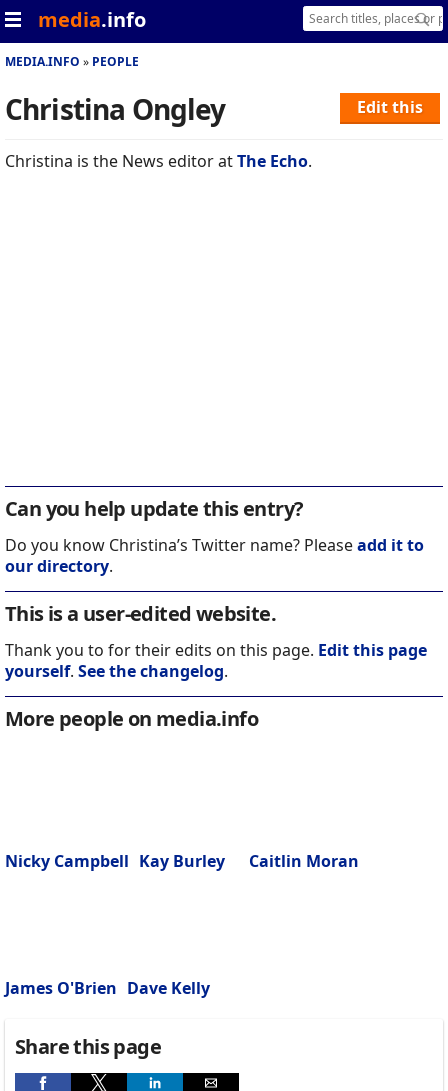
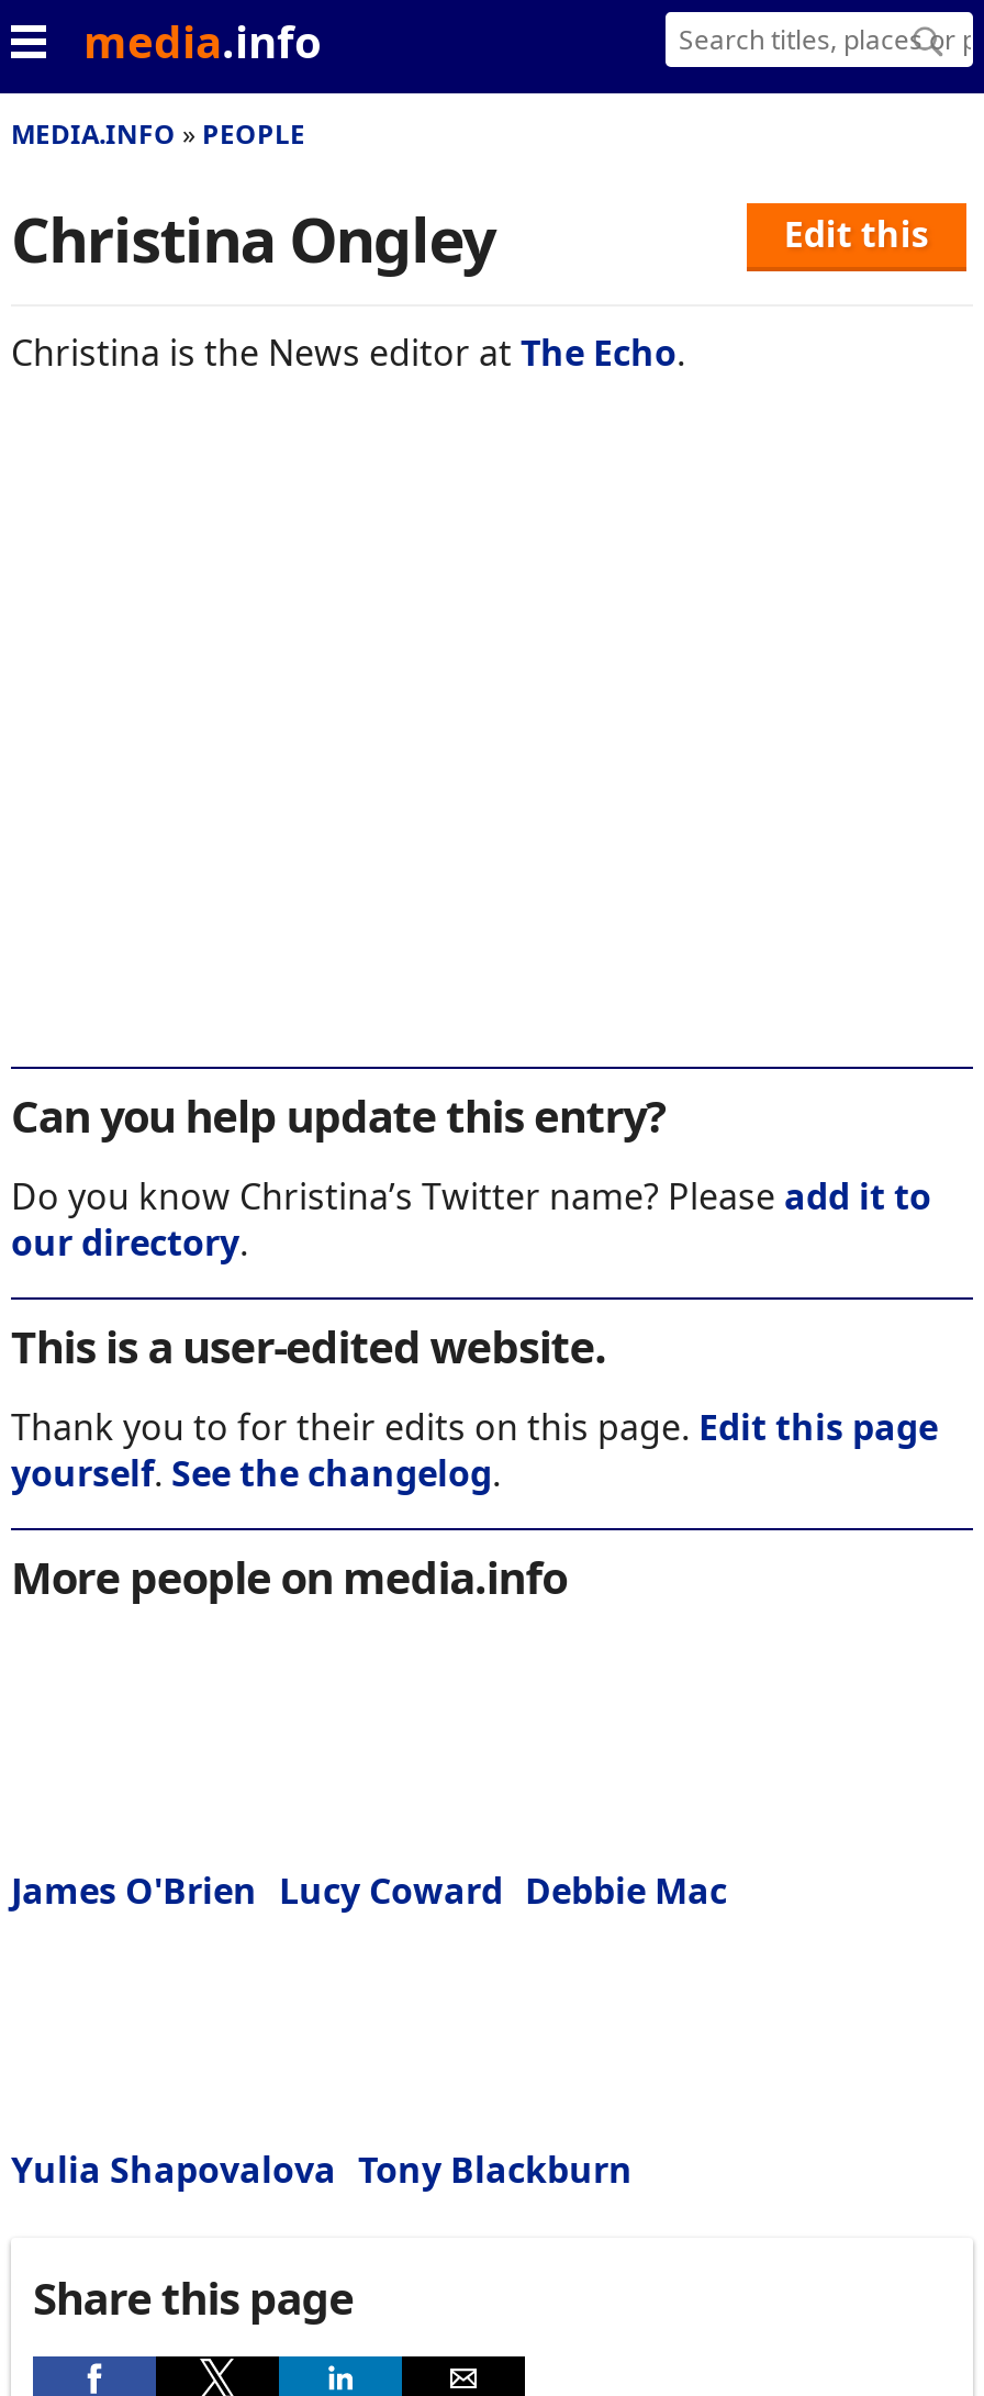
[5,850,359,872] Nicky Campbell Kay Burley | Caitlin Moran -> [11,1867,727,1916] James O'Brien Lucy Coward Debbie Mac
[5,977,210,999] James O'Brien Dave Kelly -> [11,2146,633,2195] Yulia Shapovalova Tony Blackburn

